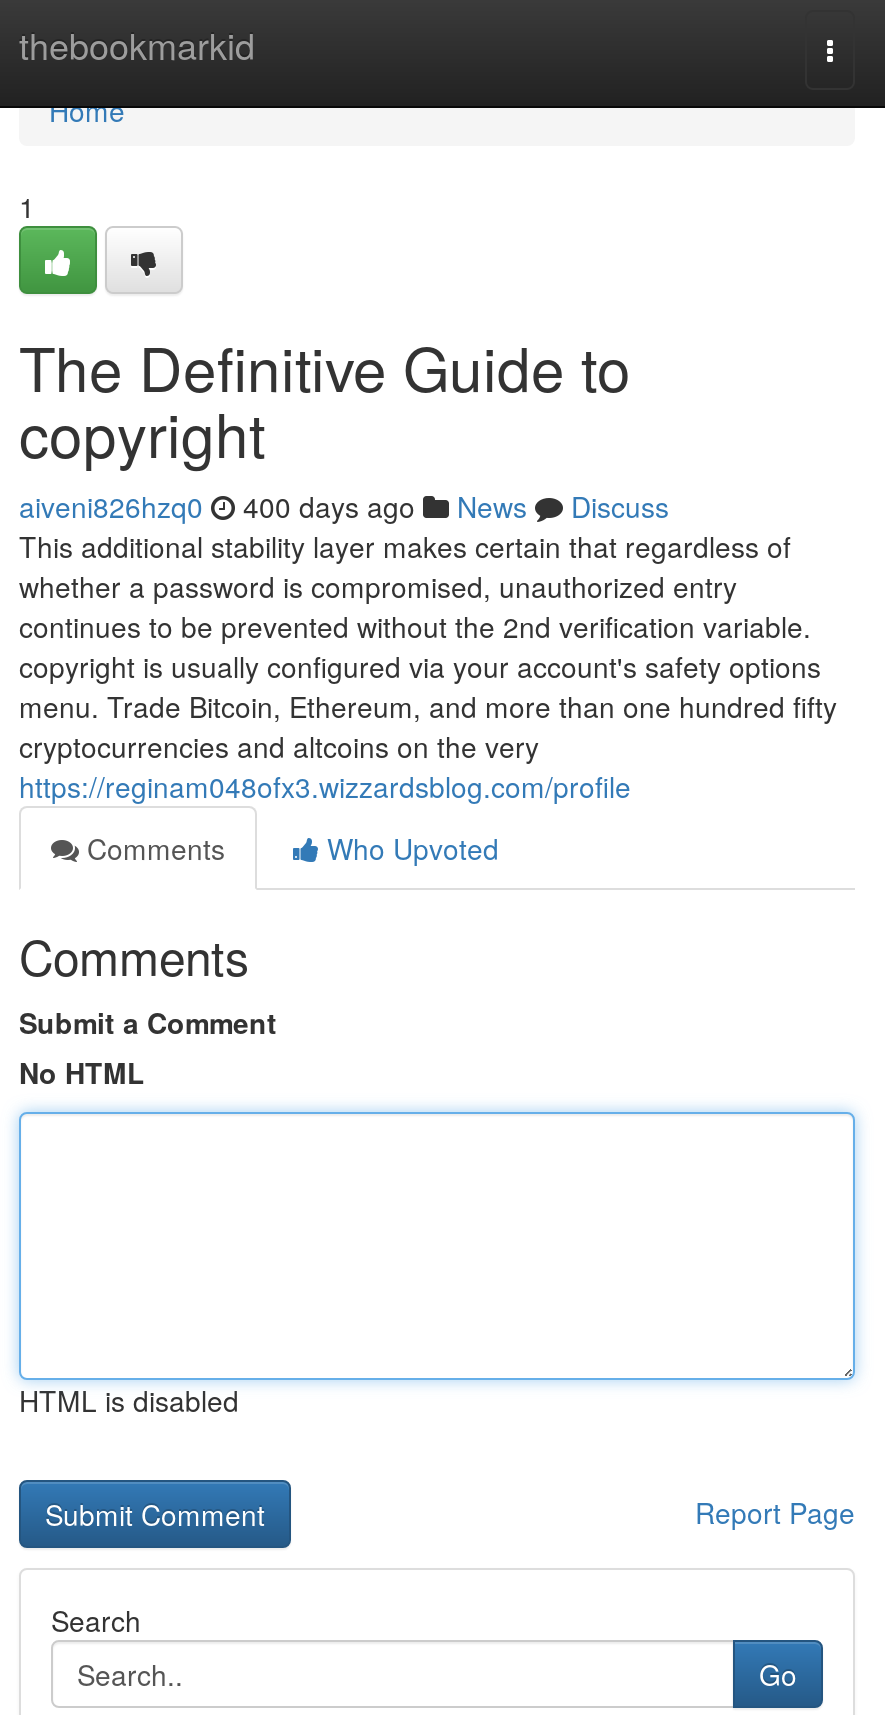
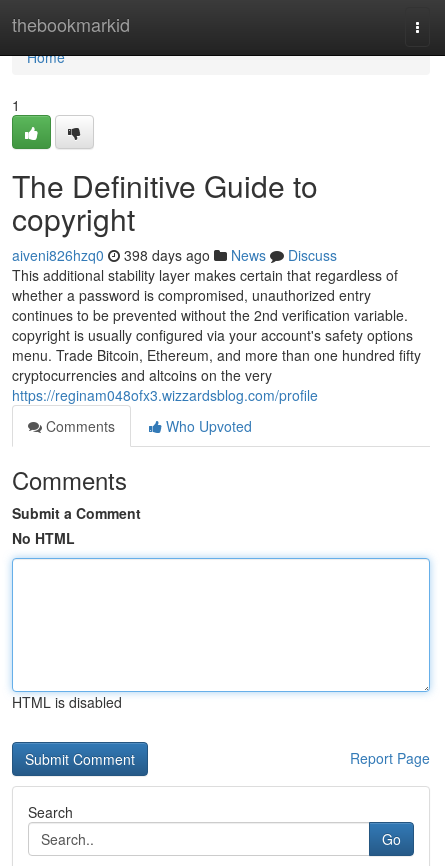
[19,486,669,526] aiveni826hzq0 400 days ago News Discuss -> [12,245,337,265] aiveni826hzq0 398 days ago News Discuss

